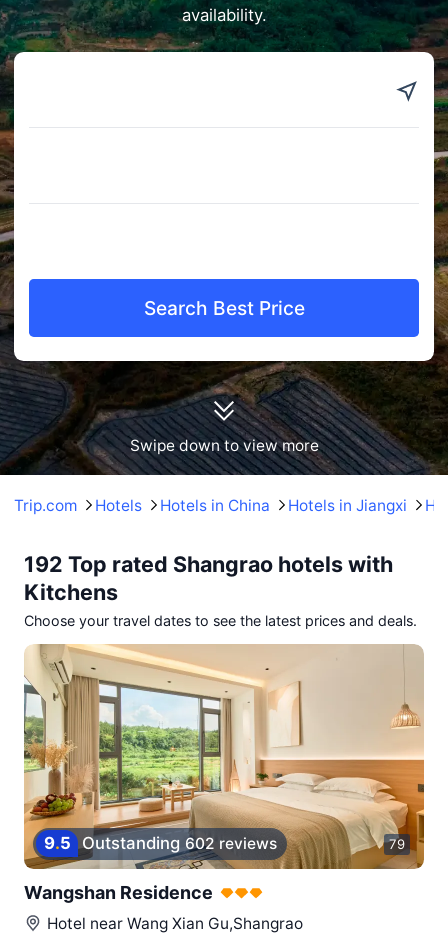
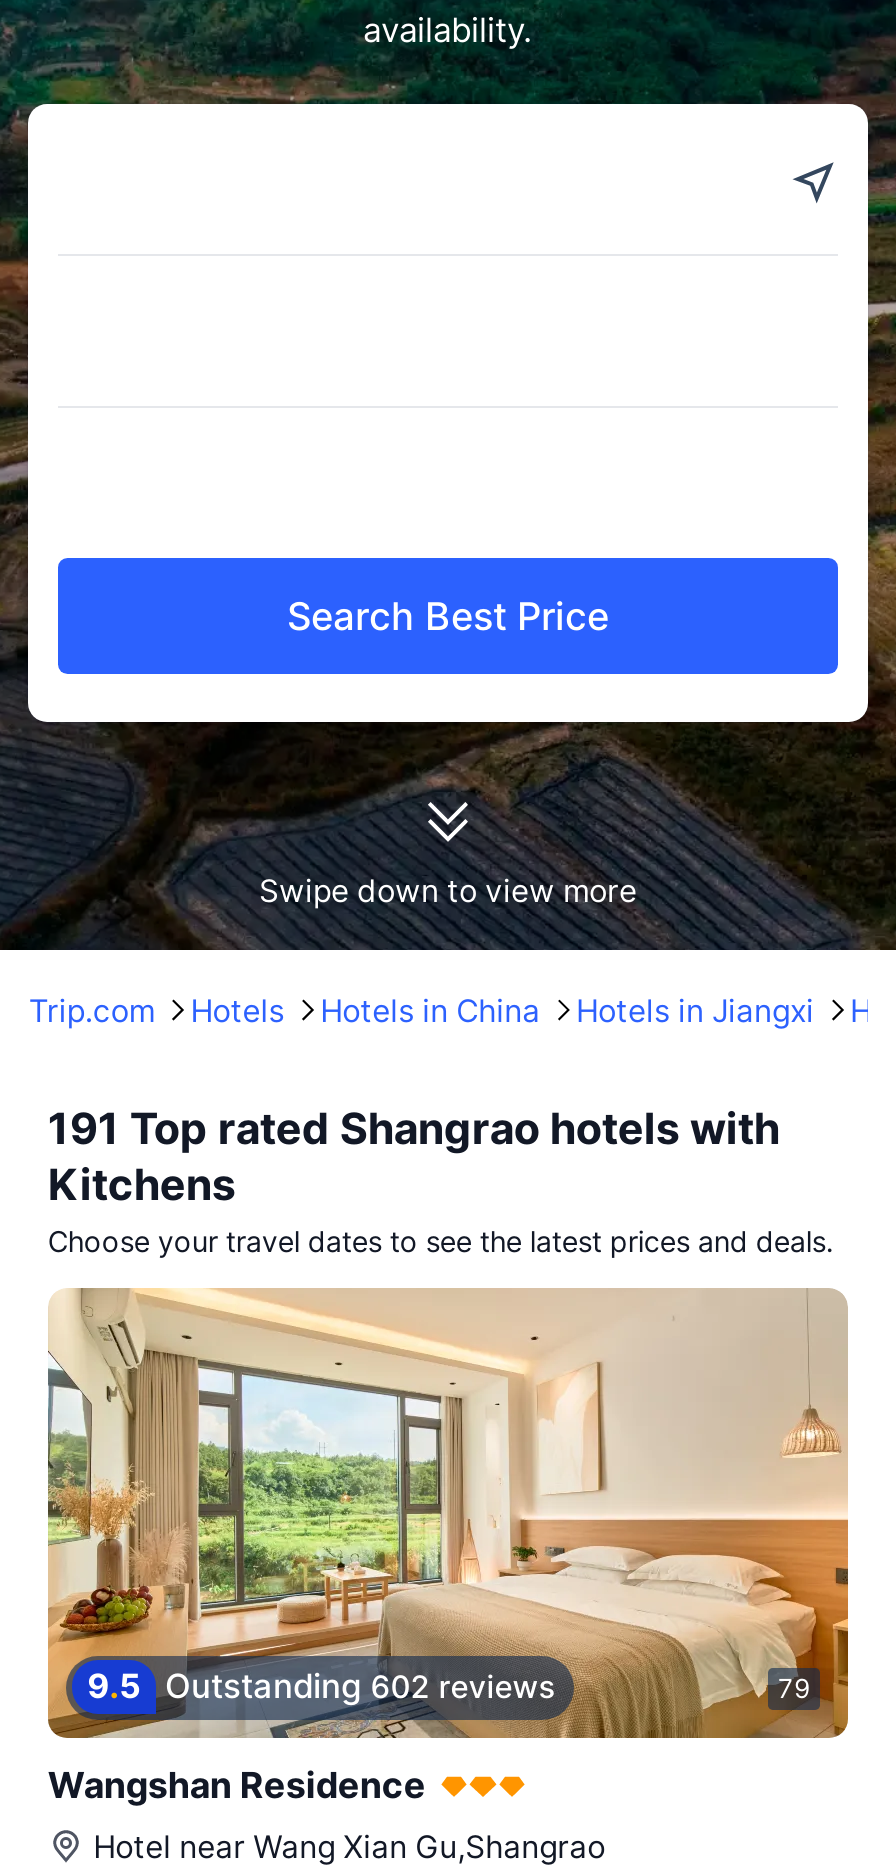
[24,551,393,577] 192 Top rated Shangrao hotels with -> [48,1102,780,1154] 191 Top rated Shangrao hotels with

